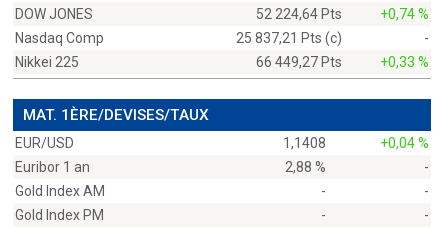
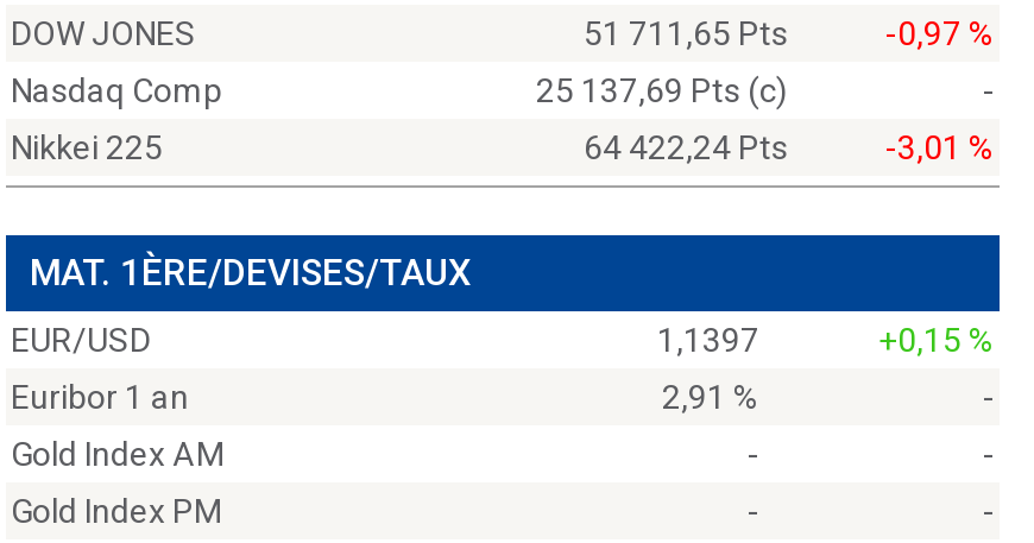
[256,6,342,22] 52 224,64 Pts -> [584,14,788,52] 51 711,65 Pts
[380,6,429,22] +0,74 % -> [885,14,995,52] -0,97 %
[236,30,342,46] 25 837,21 Pts (c) -> [536,71,788,109] 25 137,69 Pts (c)
[256,54,342,70] 66 449,27 Pts -> [584,128,788,166] 64 422,24 Pts
[380,54,429,70] +0,33 % -> [885,128,995,166] -3,01 %
[283,135,326,151] 1,1408 -> [657,321,759,359] 1,1397
[380,135,429,151] +0,04 % -> [878,321,995,359] +0,15 %
[285,159,326,175] 2,88 % -> [662,378,759,416] 2,91 %

